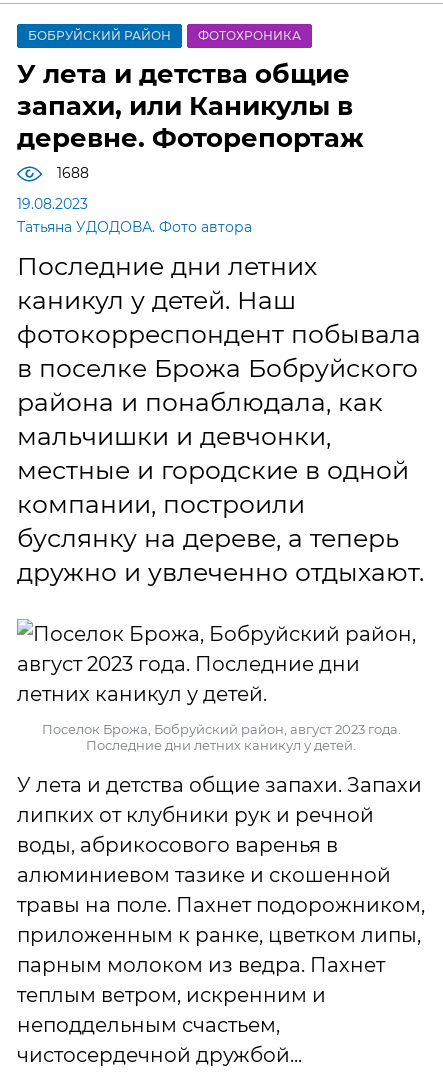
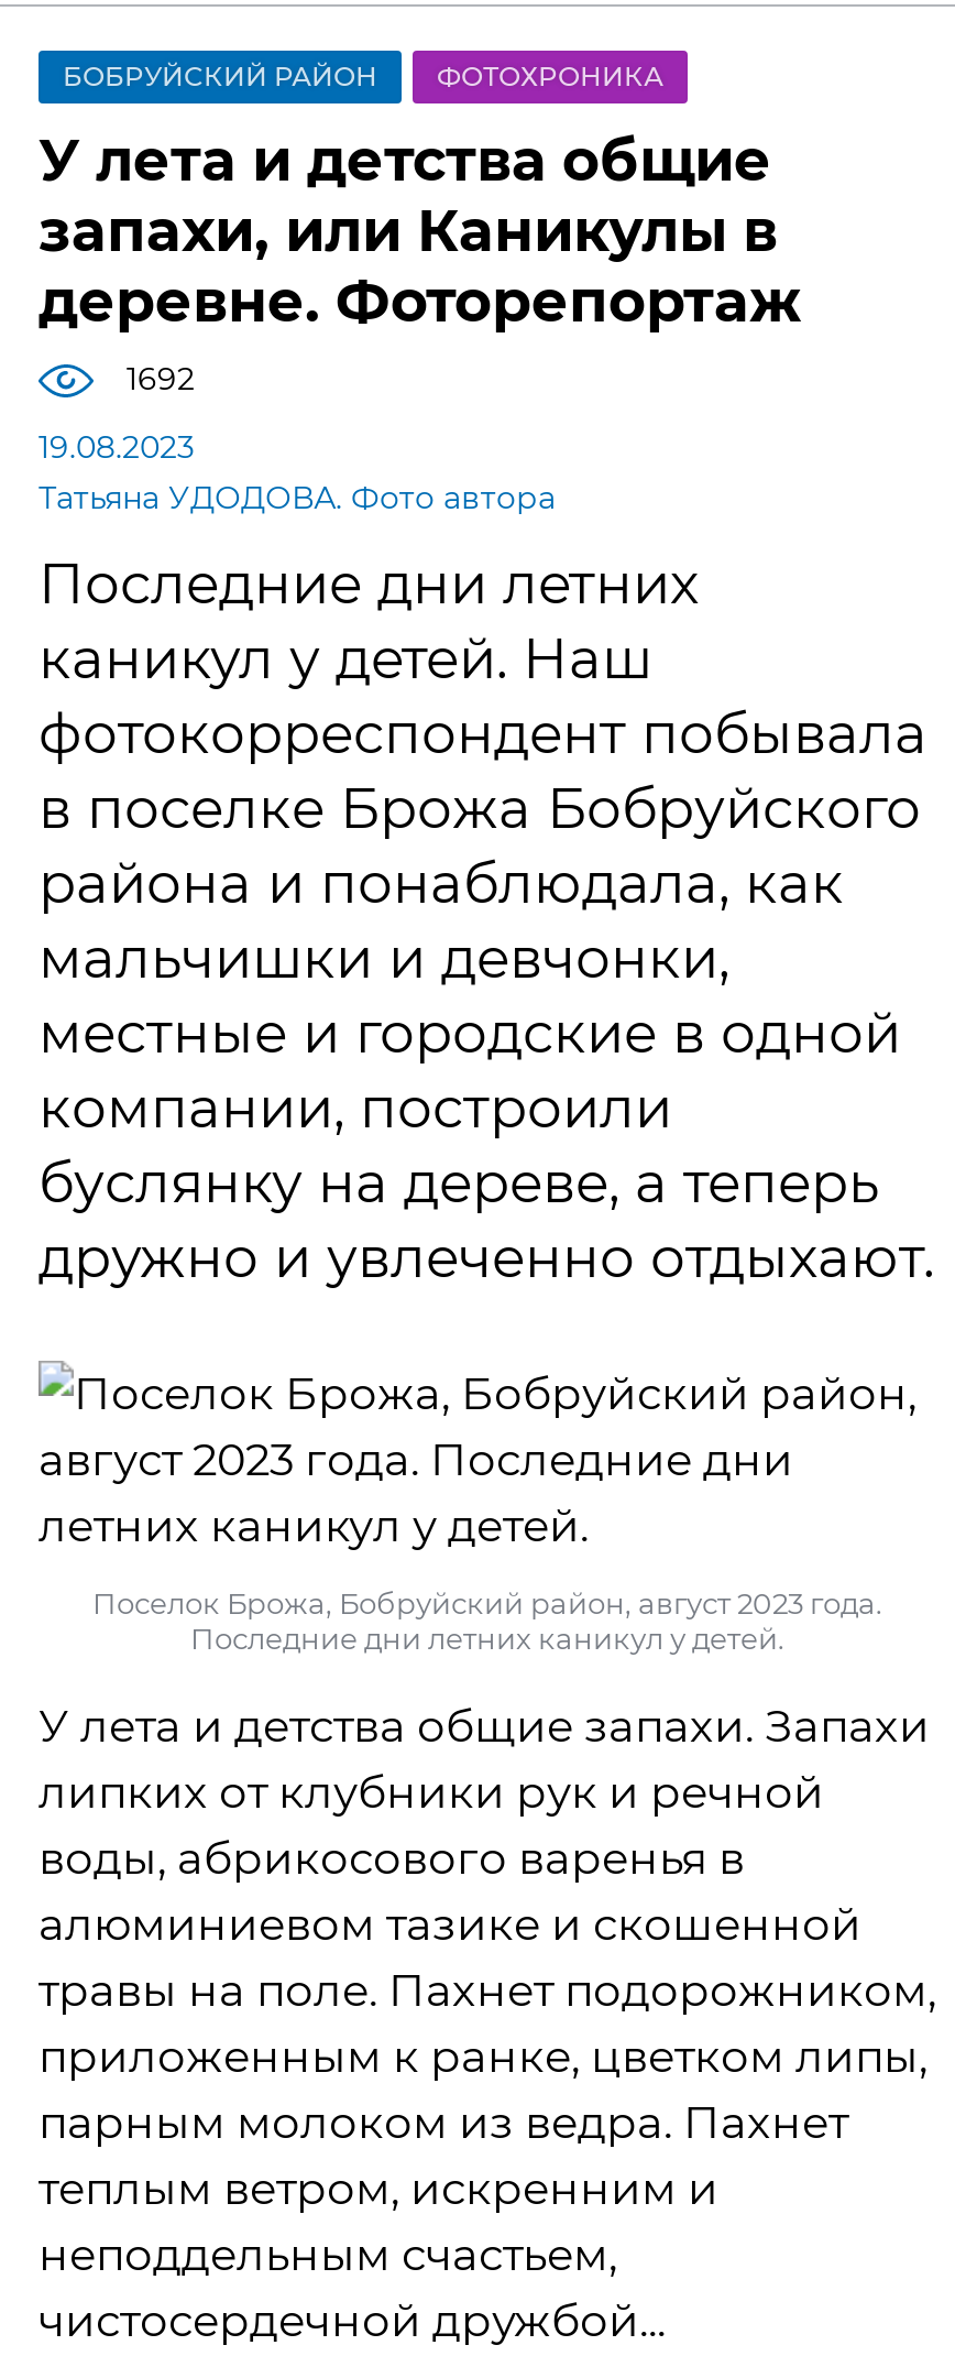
[57,164,89,182] 1688 -> [127,359,195,399] 1692

